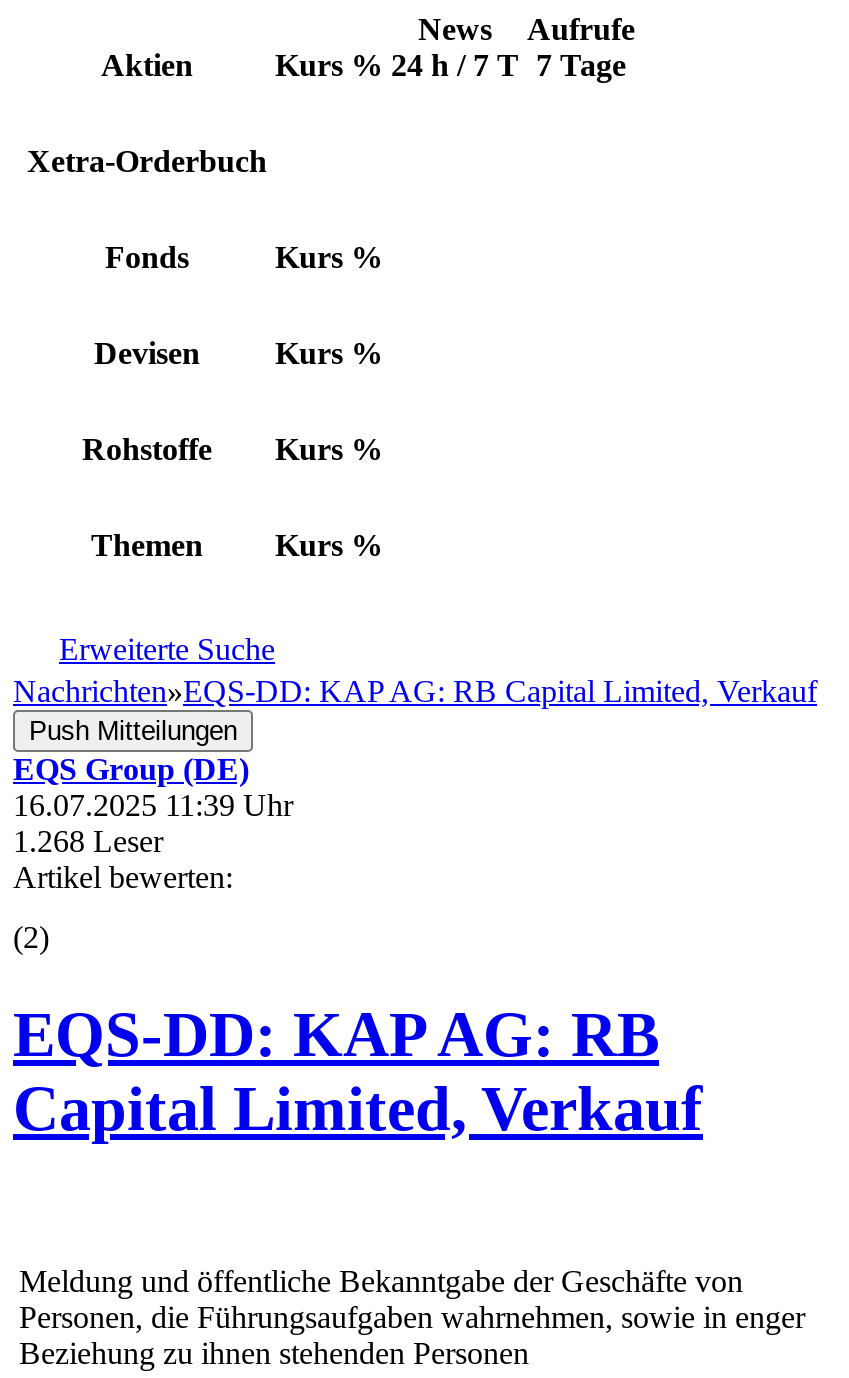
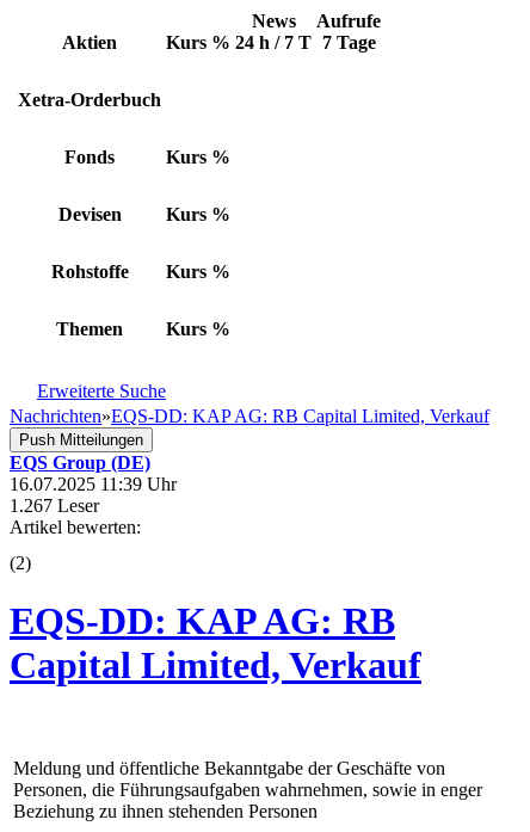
[13,824,163,858] 1.268 Leser -> [10,495,99,516] 1.267 Leser

